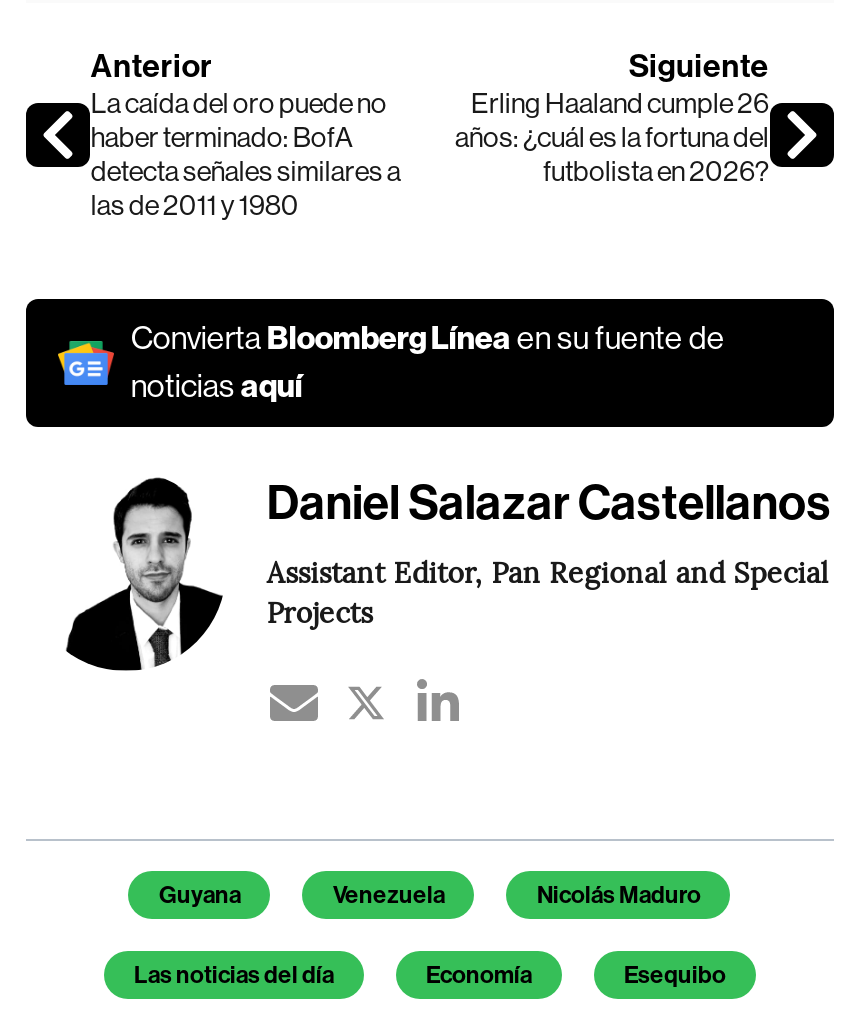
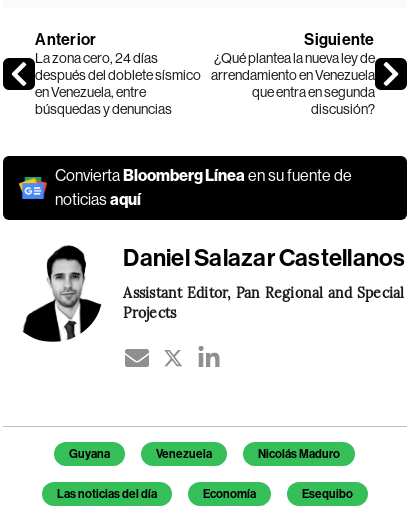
[91,87,401,221] La caída del oro puede no | haber terminado: BofA | detecta señales similares a | las de 2011 y 1980 -> [35,50,201,117] La zona cero, 24 días | después del doblete sísmico | en Venezuela, entre | búsquedas y denuncias
[455,87,769,187] Erling Haaland cumple 26 | años: ¿cuál es la fortuna del | futbolista en 2026? -> [210,50,374,117] ¿Qué plantea la nueva ley de | arrendamiento en Venezuela | que entra en segunda | discusión?

